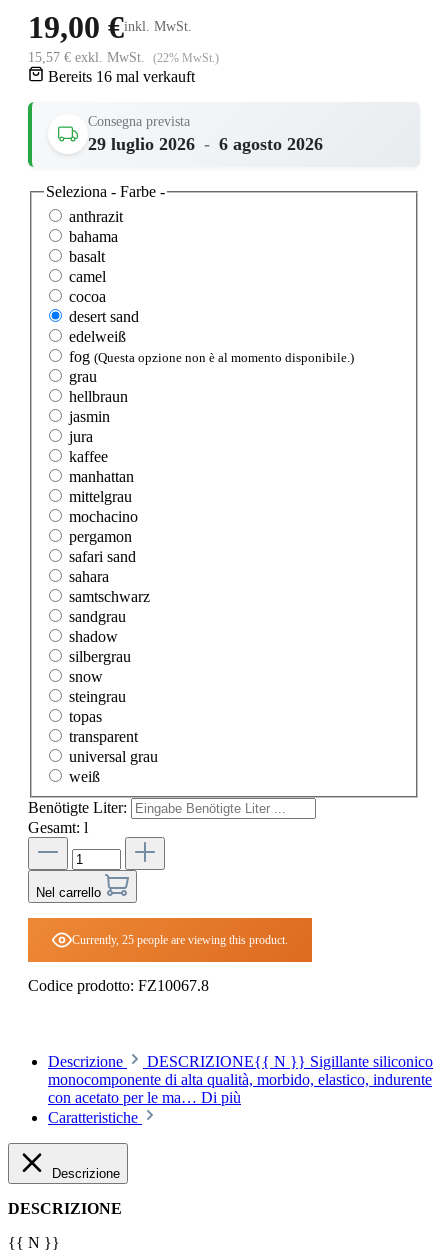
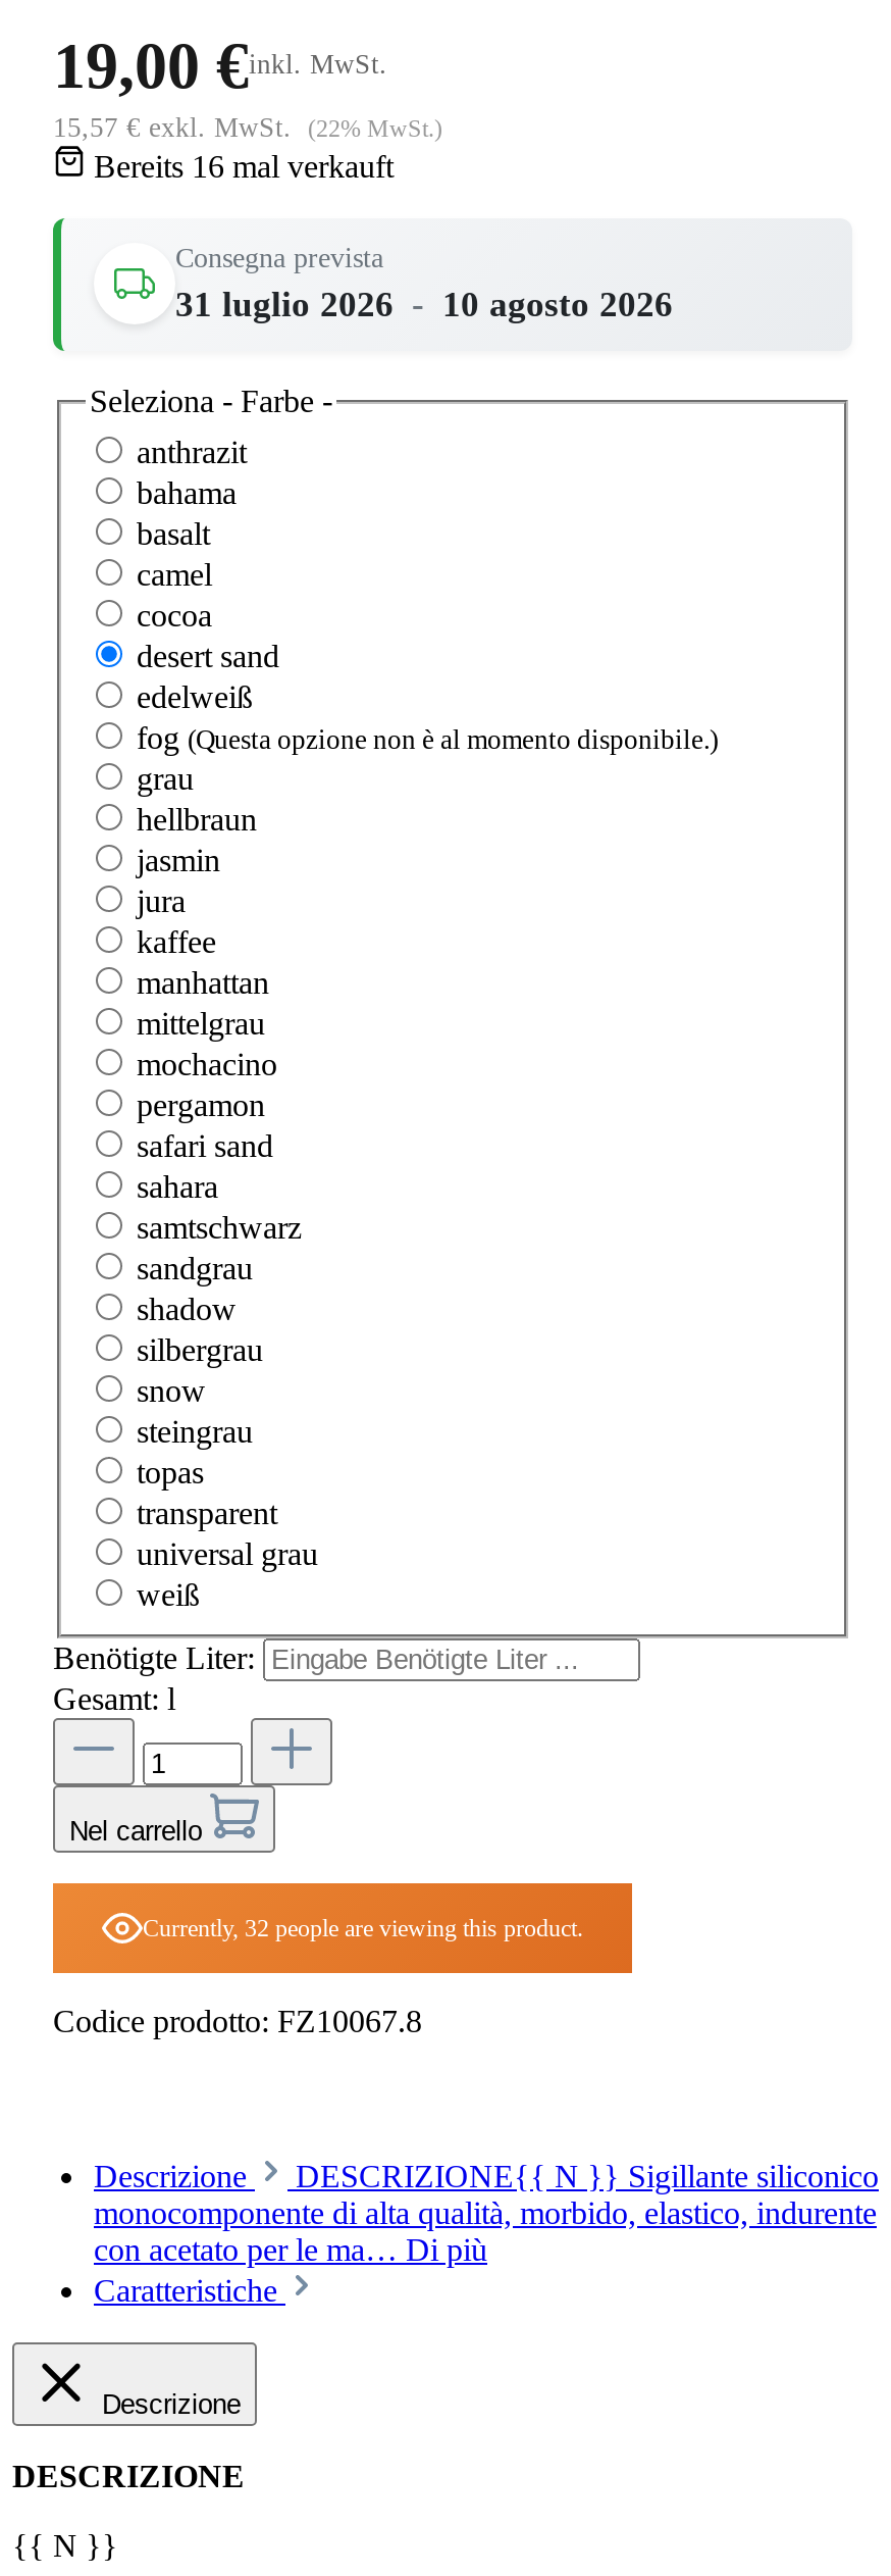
[88,134,323,154] 29 luglio 2026 - 6 agosto 2026 -> [175,283,673,324] 31 luglio 2026 - 10 agosto 2026
[72,933,288,947] Currently, 25 people are viewing this product. -> [143,1914,583,1942] Currently, 32 people are viewing this product.

